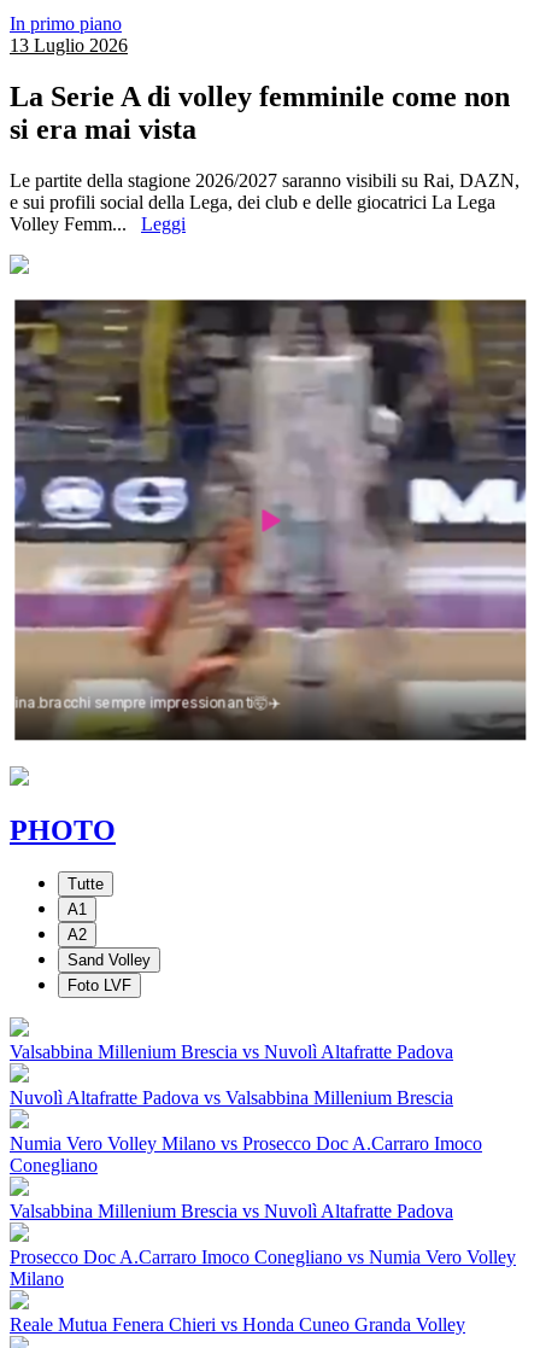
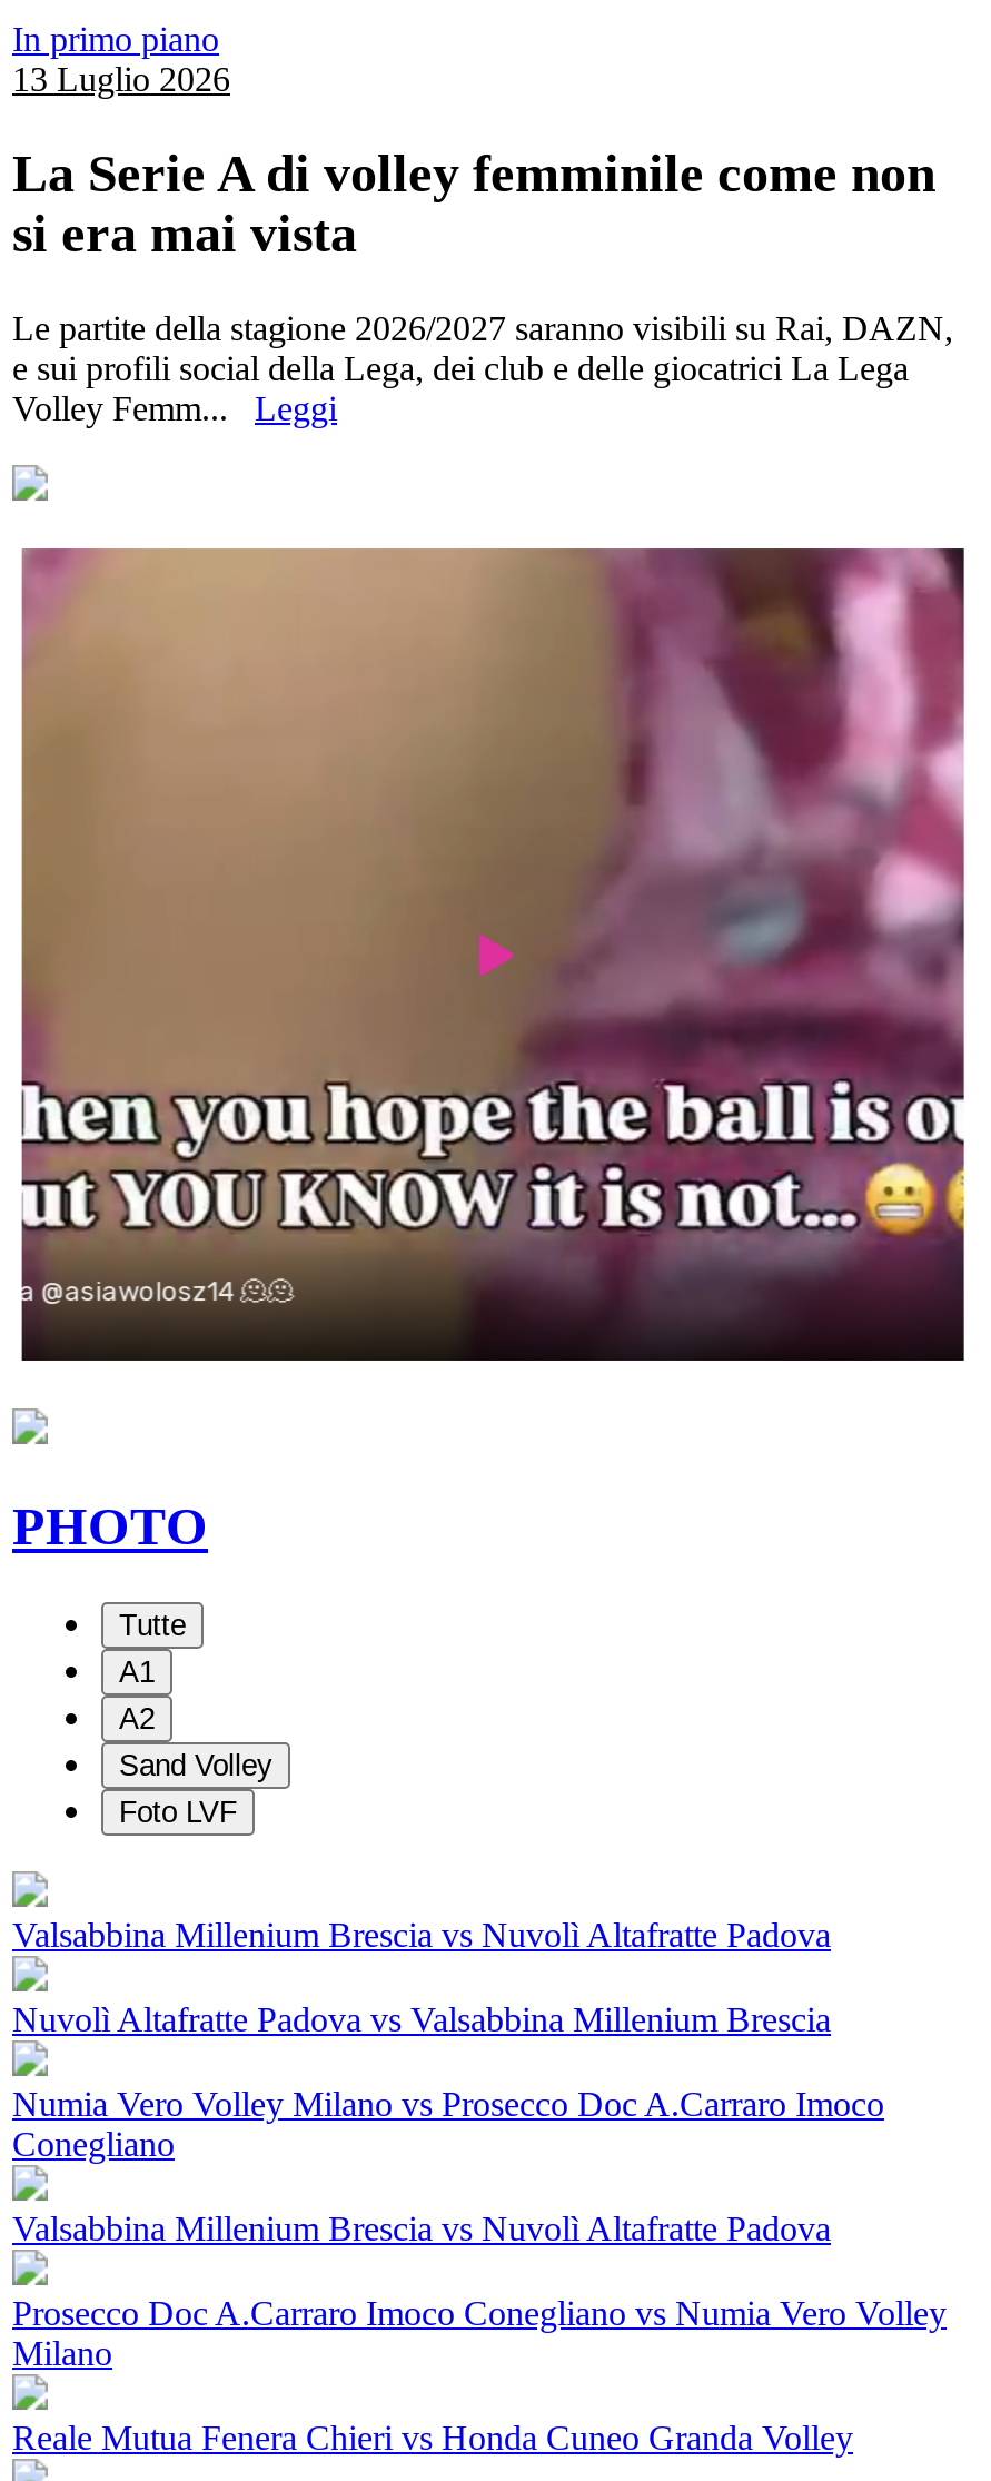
[13,299,527,741] [image] -> [21,547,967,1362] [image]

